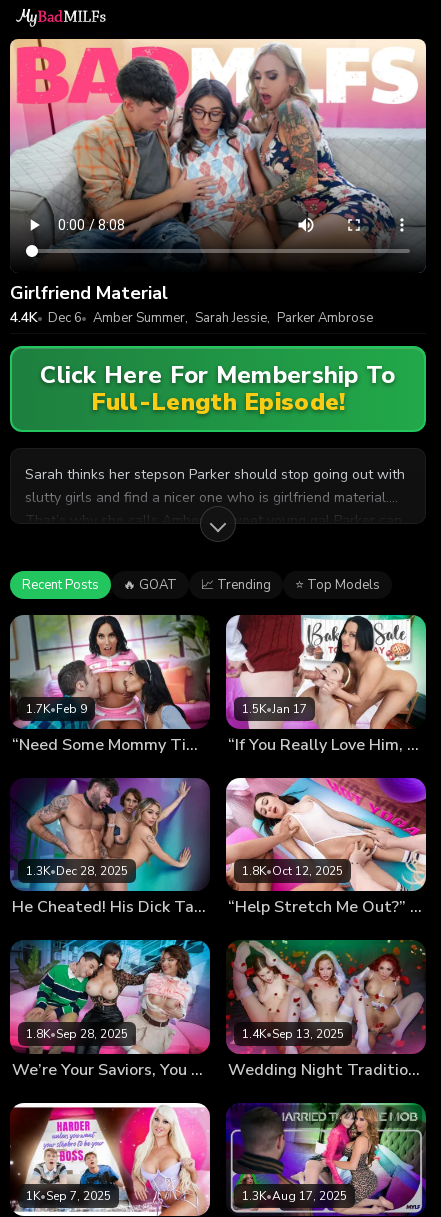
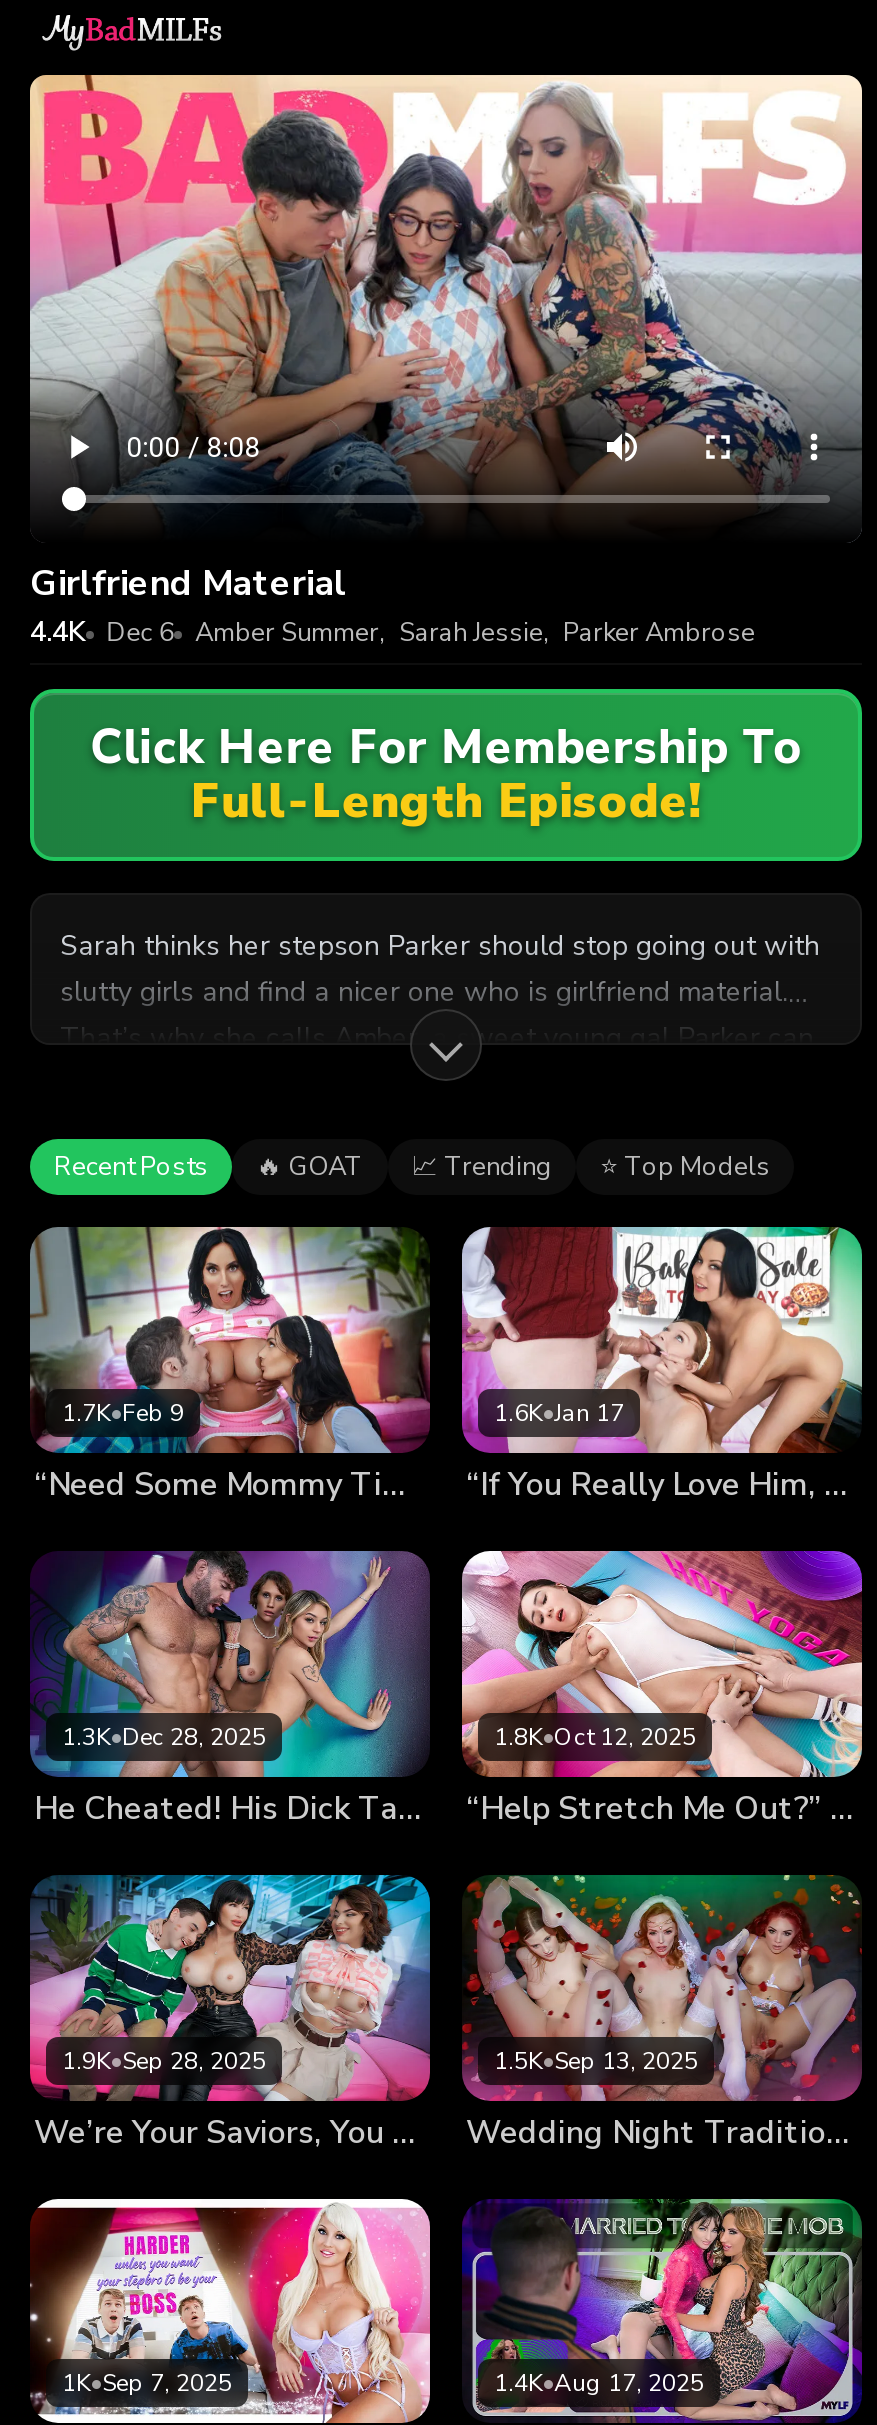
[242,700,307,716] 1.5K•Jan 17 -> [494,1397,624,1429] 1.6K•Jan 17
[26,1026,128,1042] 1.8K•Sep 28, 2025 -> [62,2044,266,2076] 1.9K•Sep 28, 2025
[242,1026,344,1042] 1.4K•Sep 13, 2025 -> [494,2044,698,2076] 1.5K•Sep 13, 2025
[242,1188,347,1204] 1.3K•Aug 17, 2025 -> [494,2368,704,2400] 1.4K•Aug 17, 2025

